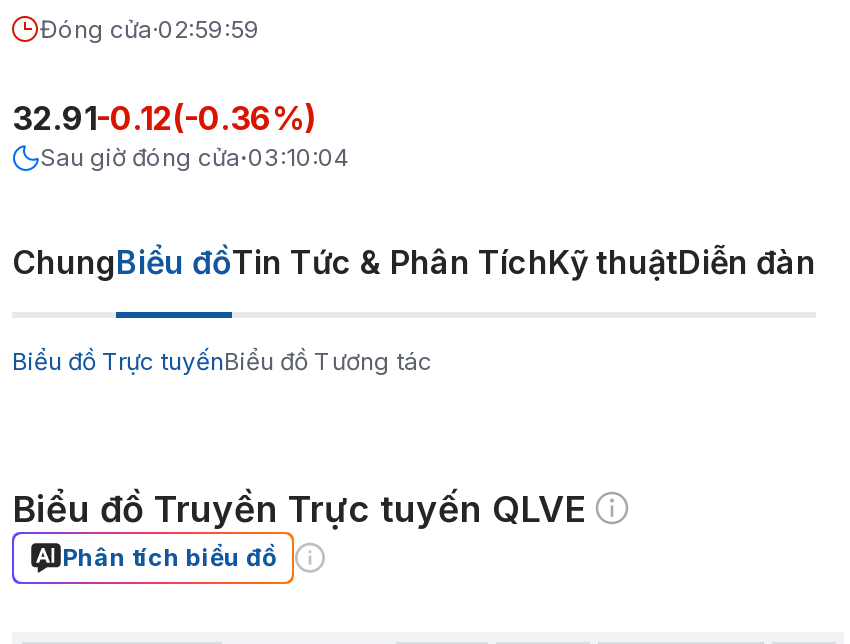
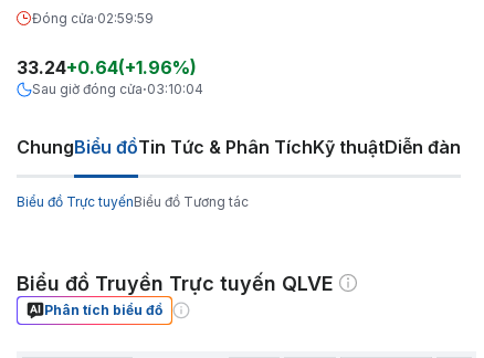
[12,98,316,138] 32.91-0.12(-0.36%) -> [17,56,197,78] 33.24+0.64(+1.96%)

